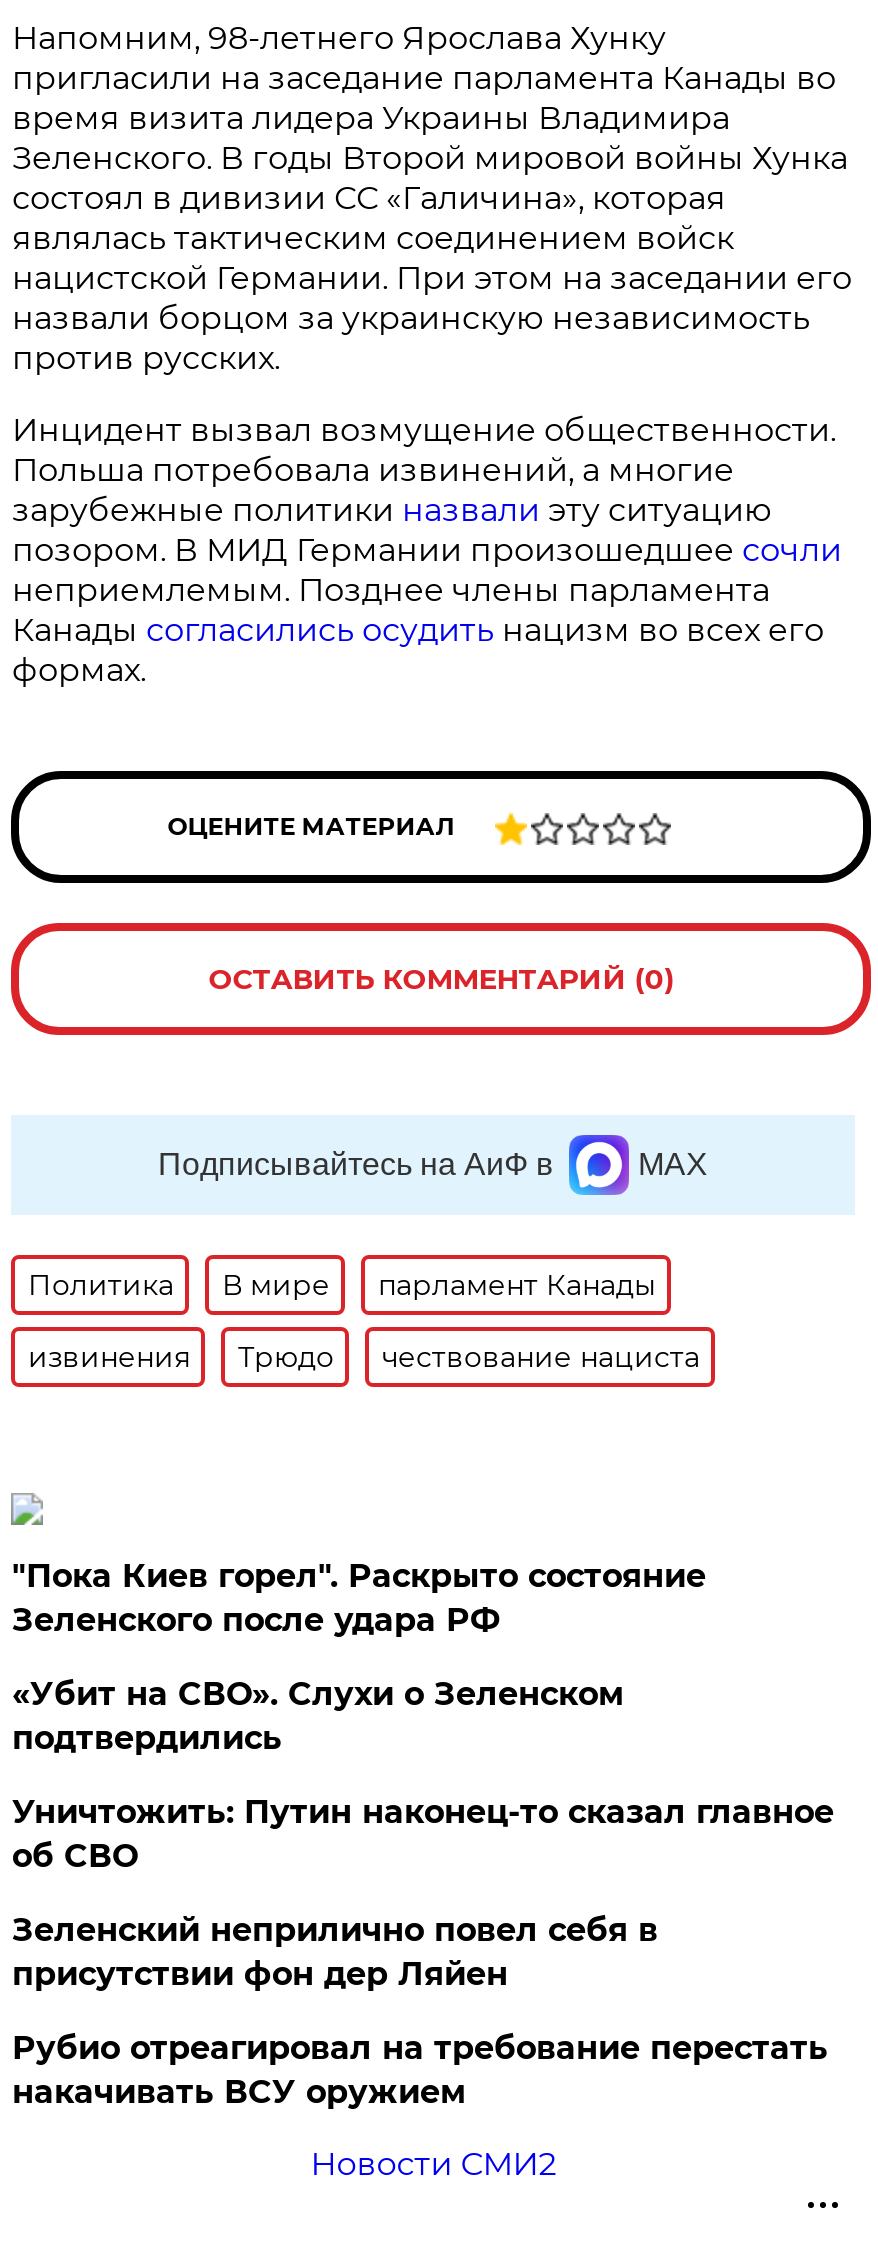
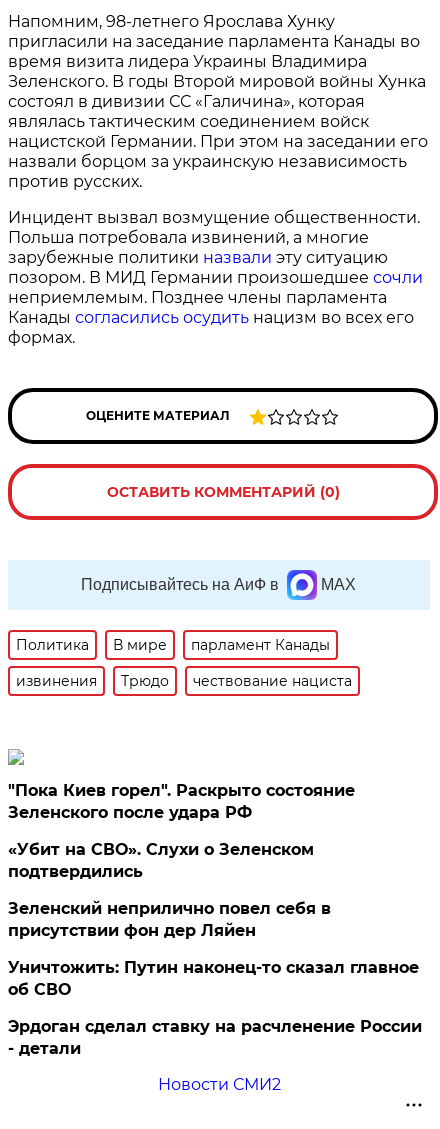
moved [12,1793,834,1875] -> [8,958,419,999]: Уничтожить: Путин наконец-то сказал главное | об СВО
moved [12,1911,658,1993] -> [8,899,331,940]: Зеленский неприлично повел cебя в | присутствии фон дер Ляйен
[12,2029,828,2111] Рубио отреагировал на требование перестать | накачивать ВСУ оружием -> [8,1017,422,1058] Эрдоган сделал ставку на расчленение России | - детали

